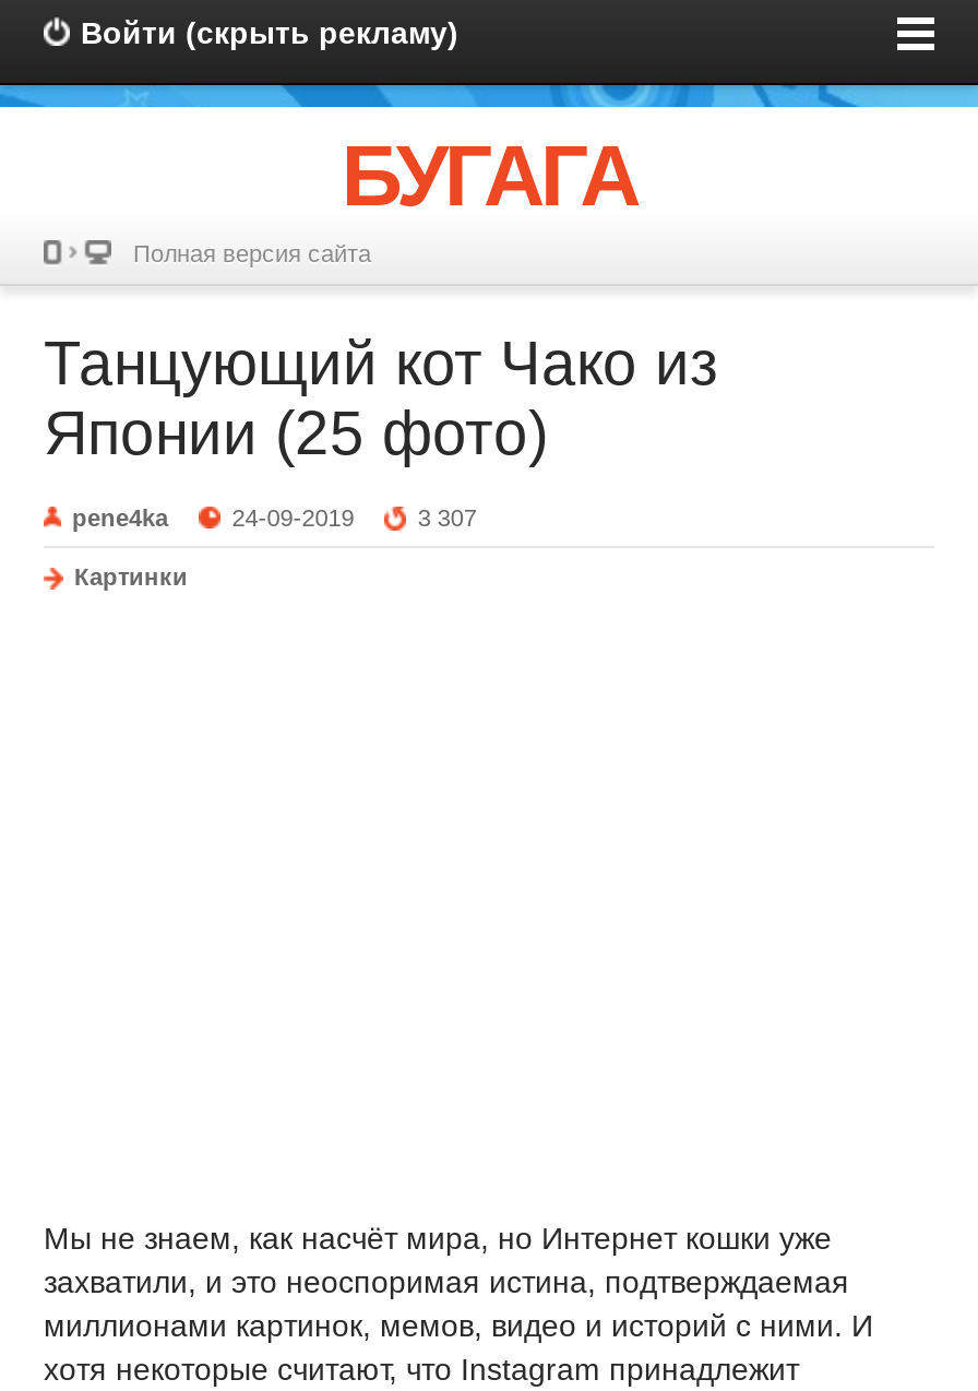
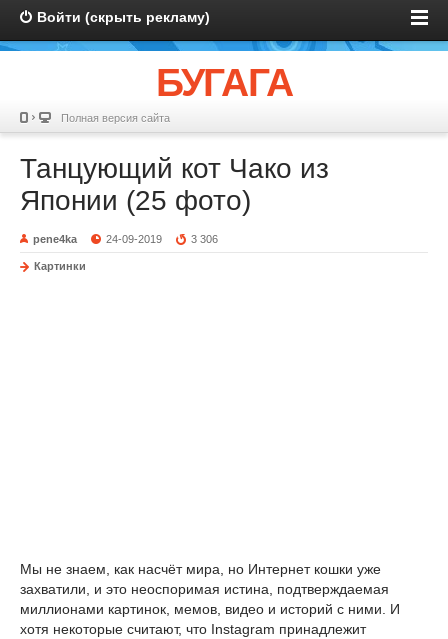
[418,504,477,531] 3 307 -> [191,233,218,245] 3 306

